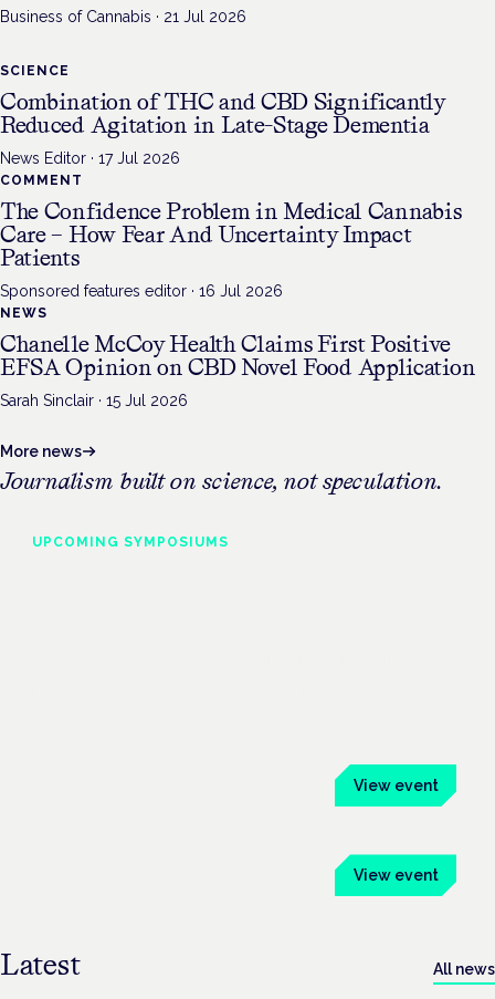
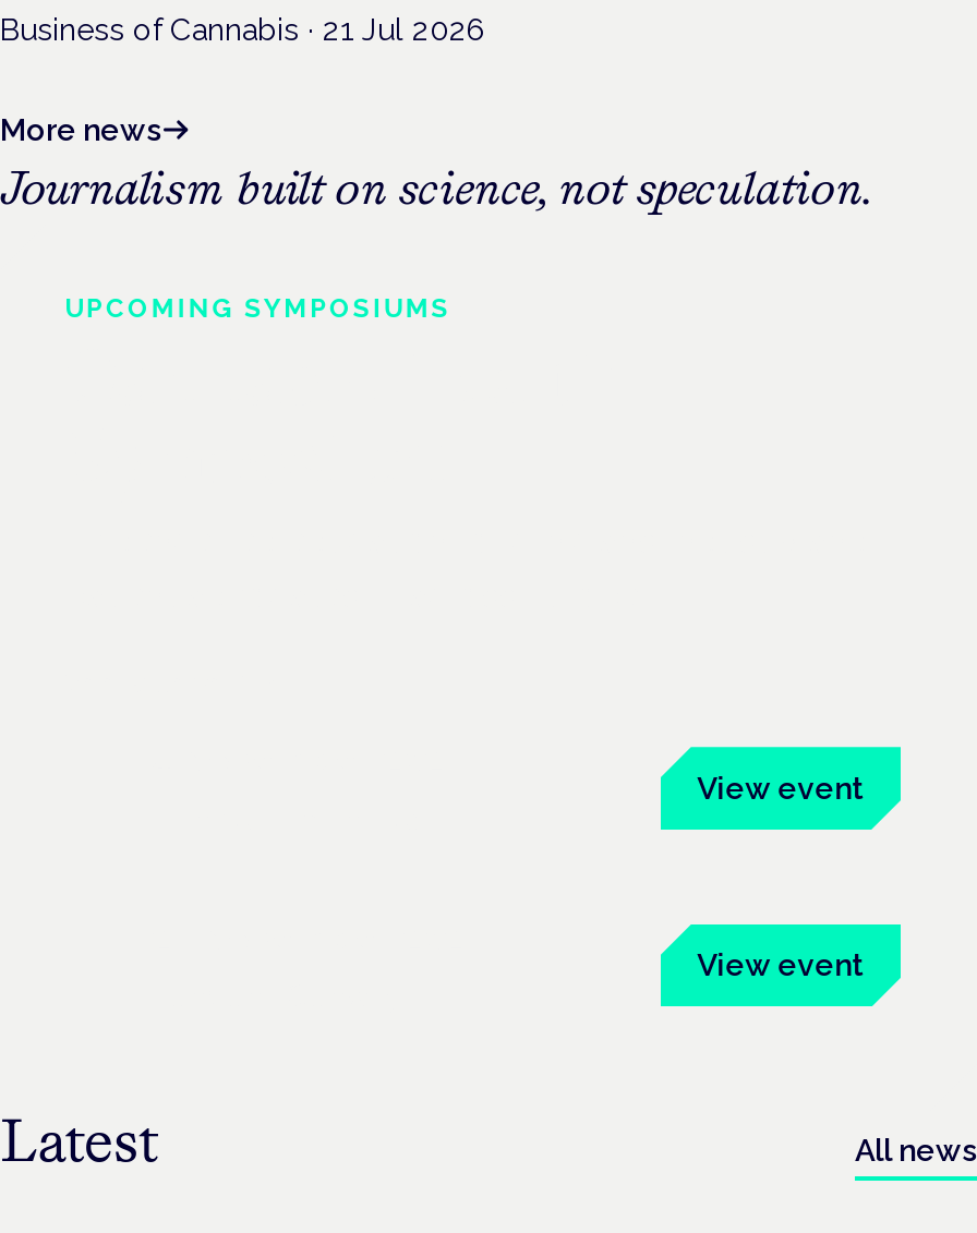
[0,64,475,410] SCIENCE | Combination of THC and CBD Significantly | Reduced Agitation in Late-Stage Dementia | News Editor · 17 Jul 2026 | COMMENT | The Confidence Problem in Medical Cannabis | Care – How Fear And Uncertainty Impact | Patients | Sponsored features editor · 16 Jul 2026 | NEWS | Chanelle McCoy Health Claims First Positive | EFSA Opinion on CBD Novel Food Application | Sarah Sinclair · 15 Jul 2026 -> none

